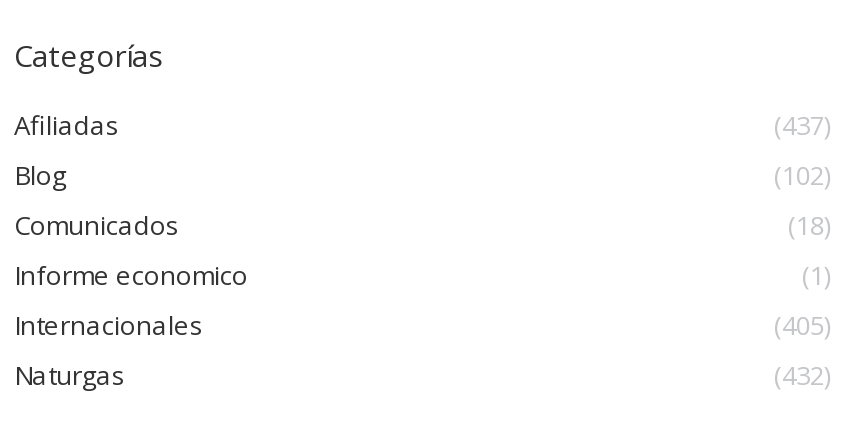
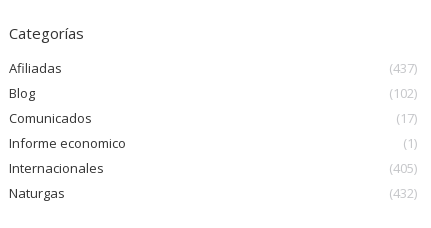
[788,207,830,243] (18) -> [396,109,417,127] (17)

